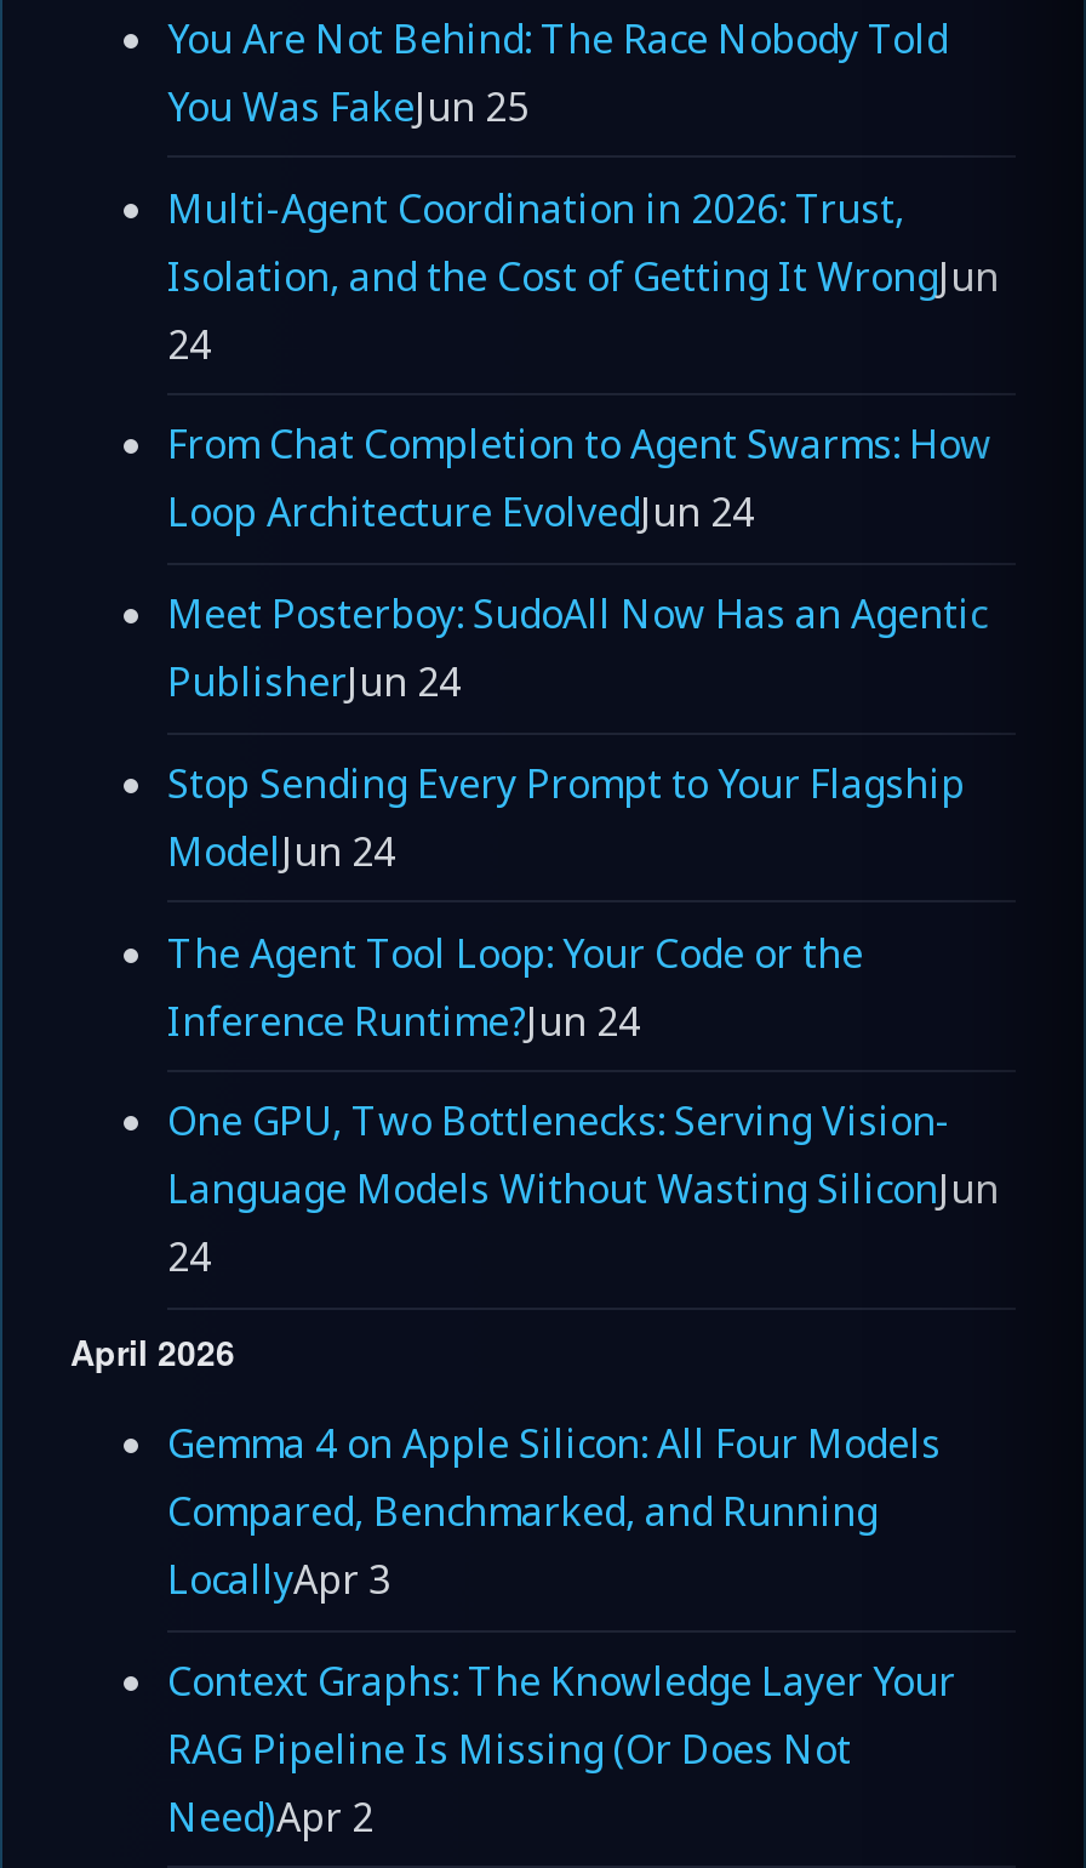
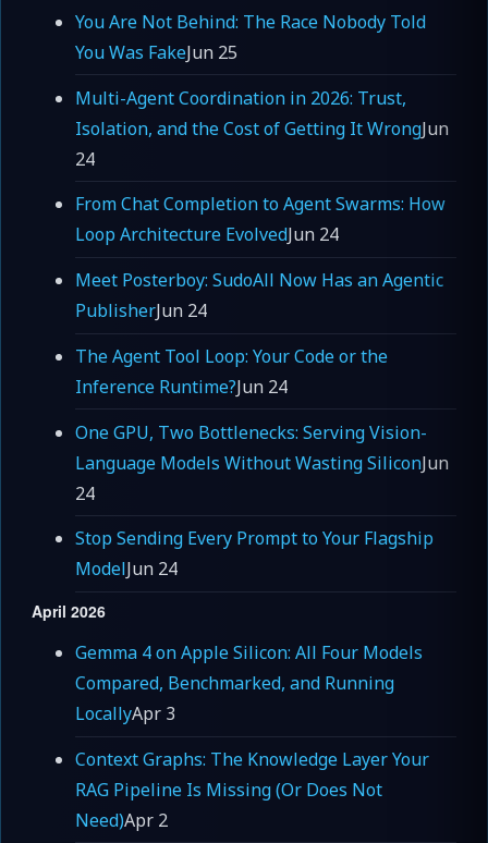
moved [167,757,965,878] -> [75,527,434,581]: Stop Sending Every Prompt to Your Flagship | ModelJun 24
moved [167,926,999,1285] -> [75,344,449,505]: The Agent Tool Loop: Your Code or the | Inference Runtime?Jun 24 | One GPU, Two Bottlenecks: Serving Vision- | Language Models Without Wasting SiliconJun | 24

